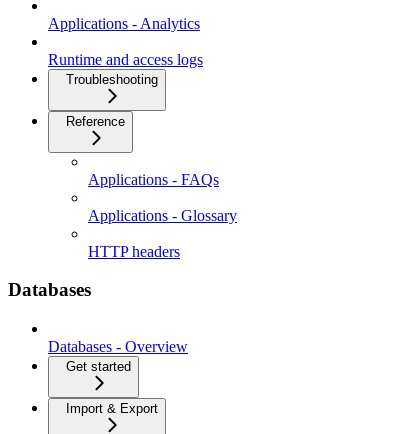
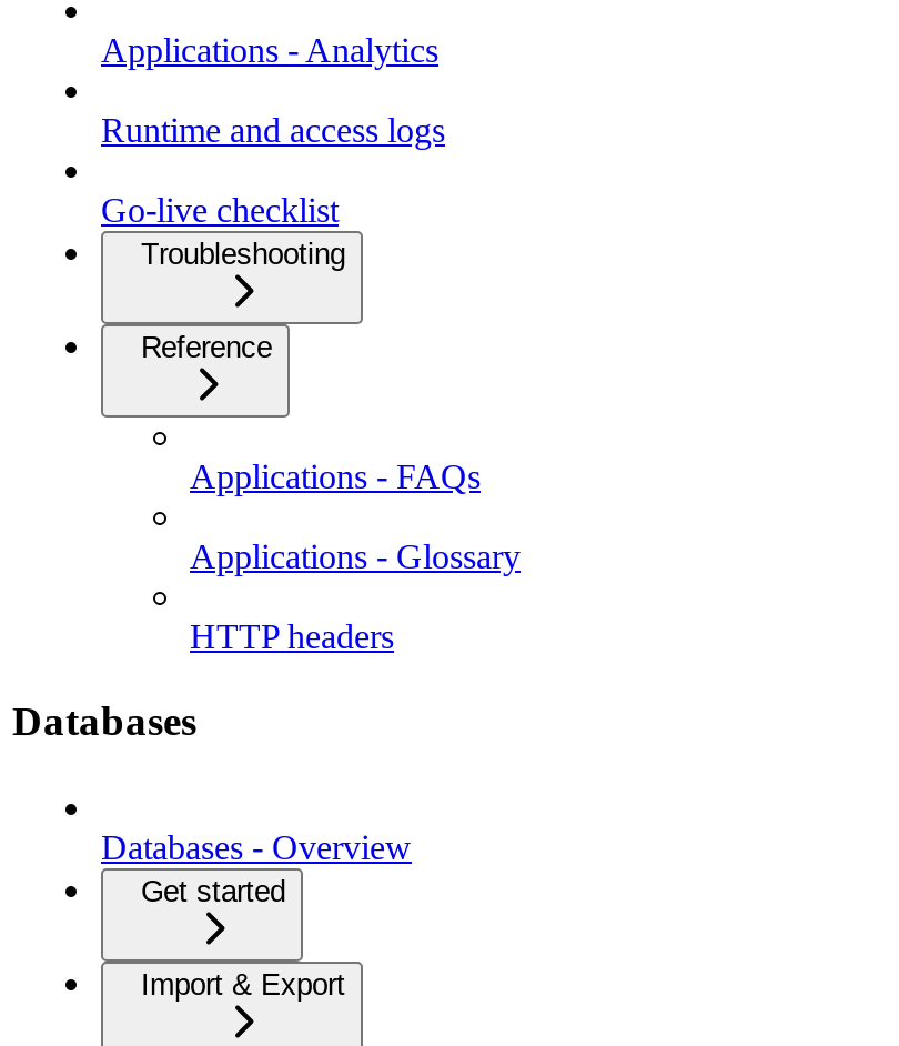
none -> [101,190,339,228] Go-live checklist

